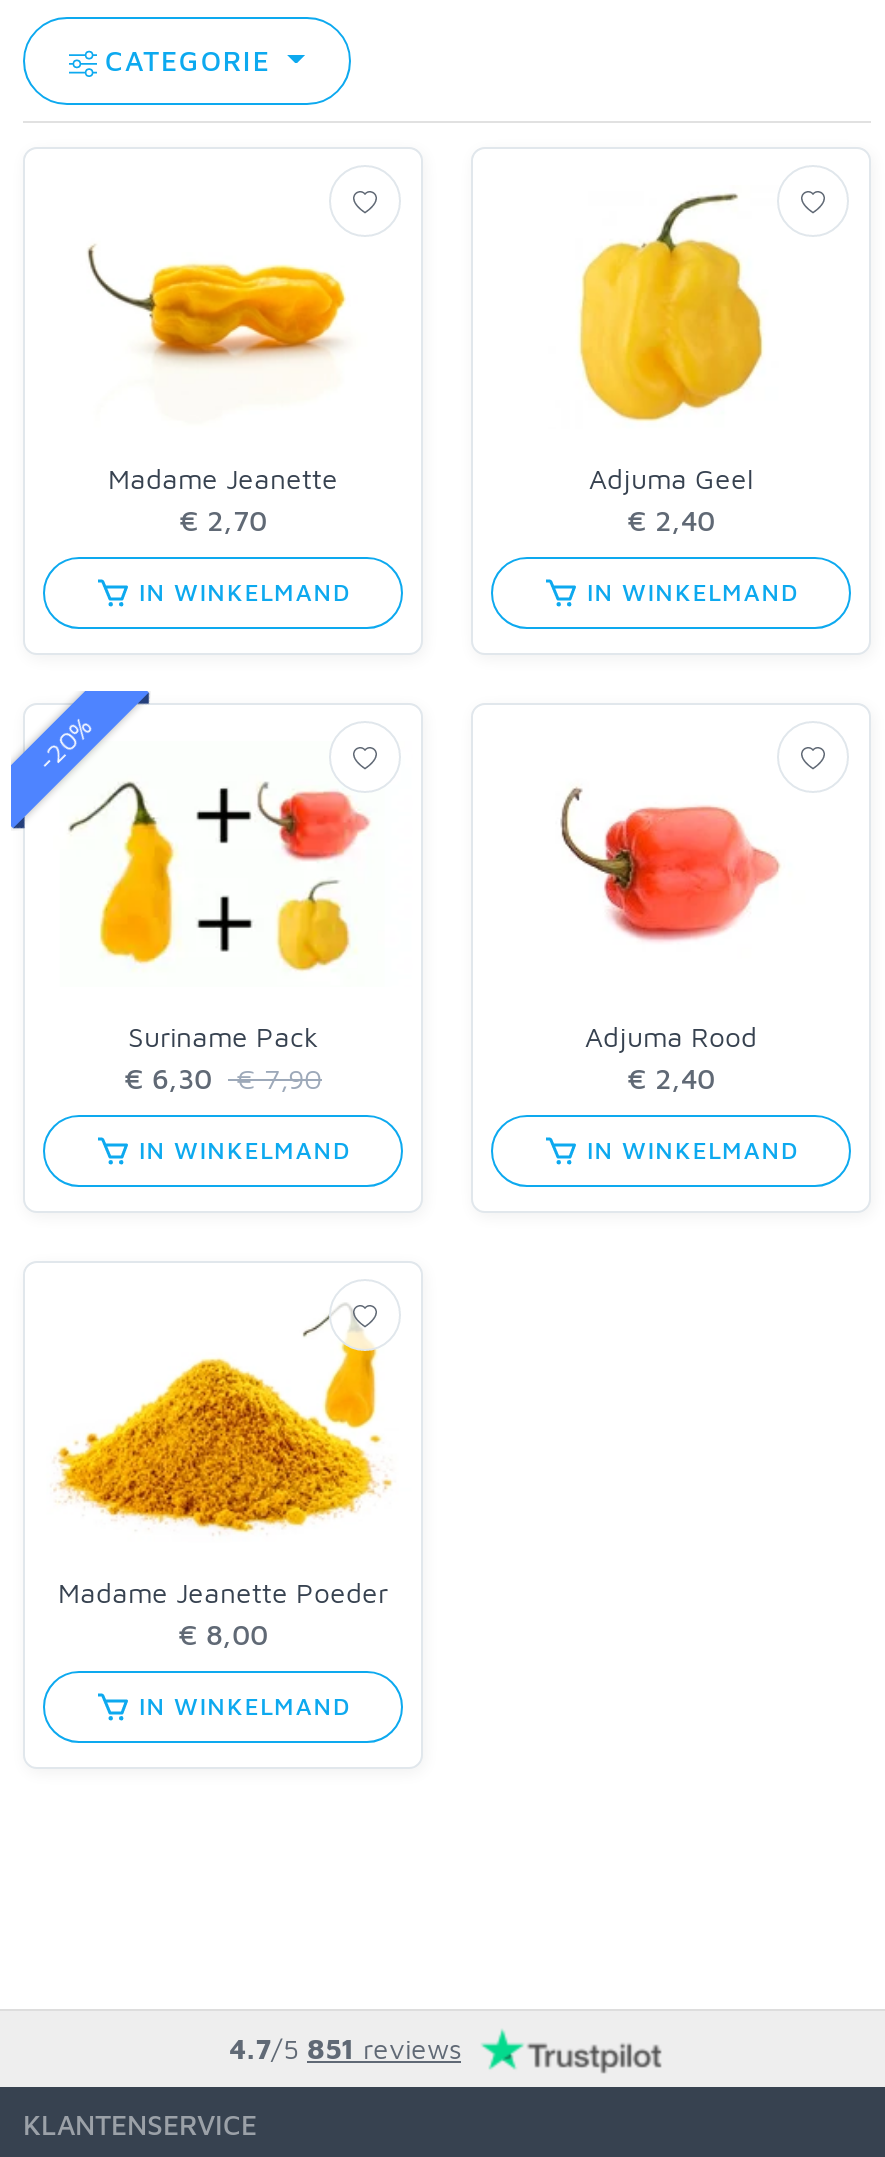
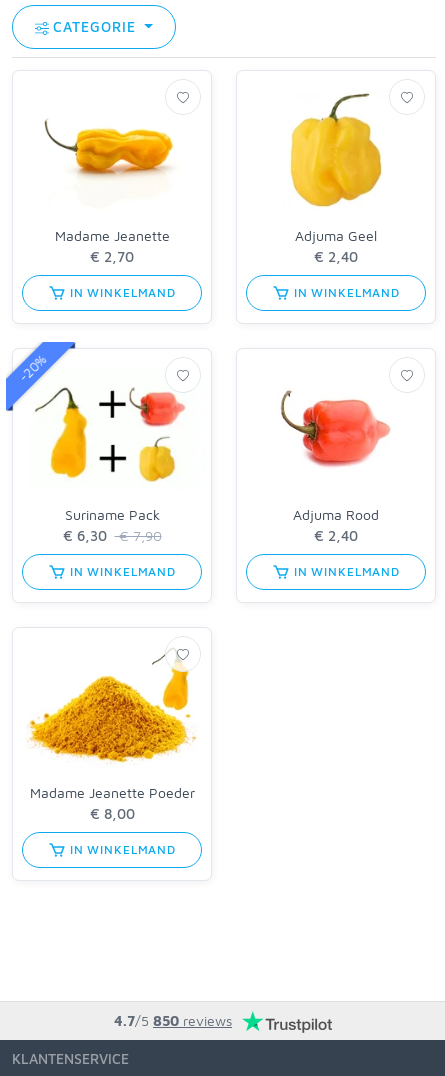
[229,2031,461,2065] 4.7/5 851 reviews -> [114,1012,232,1029] 4.7/5 850 reviews

